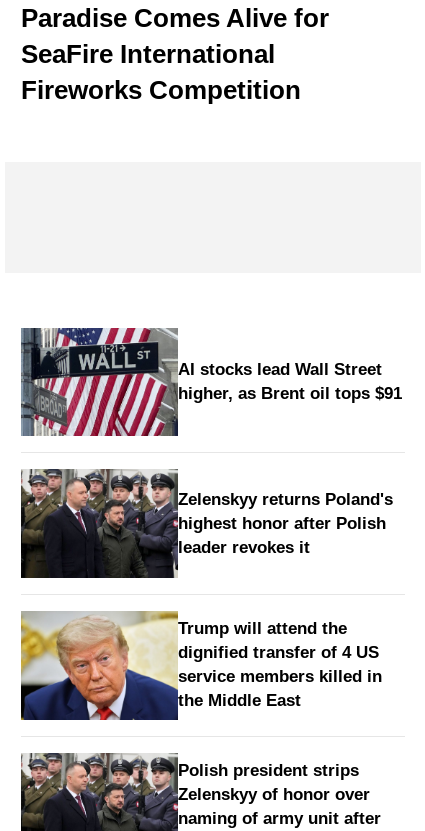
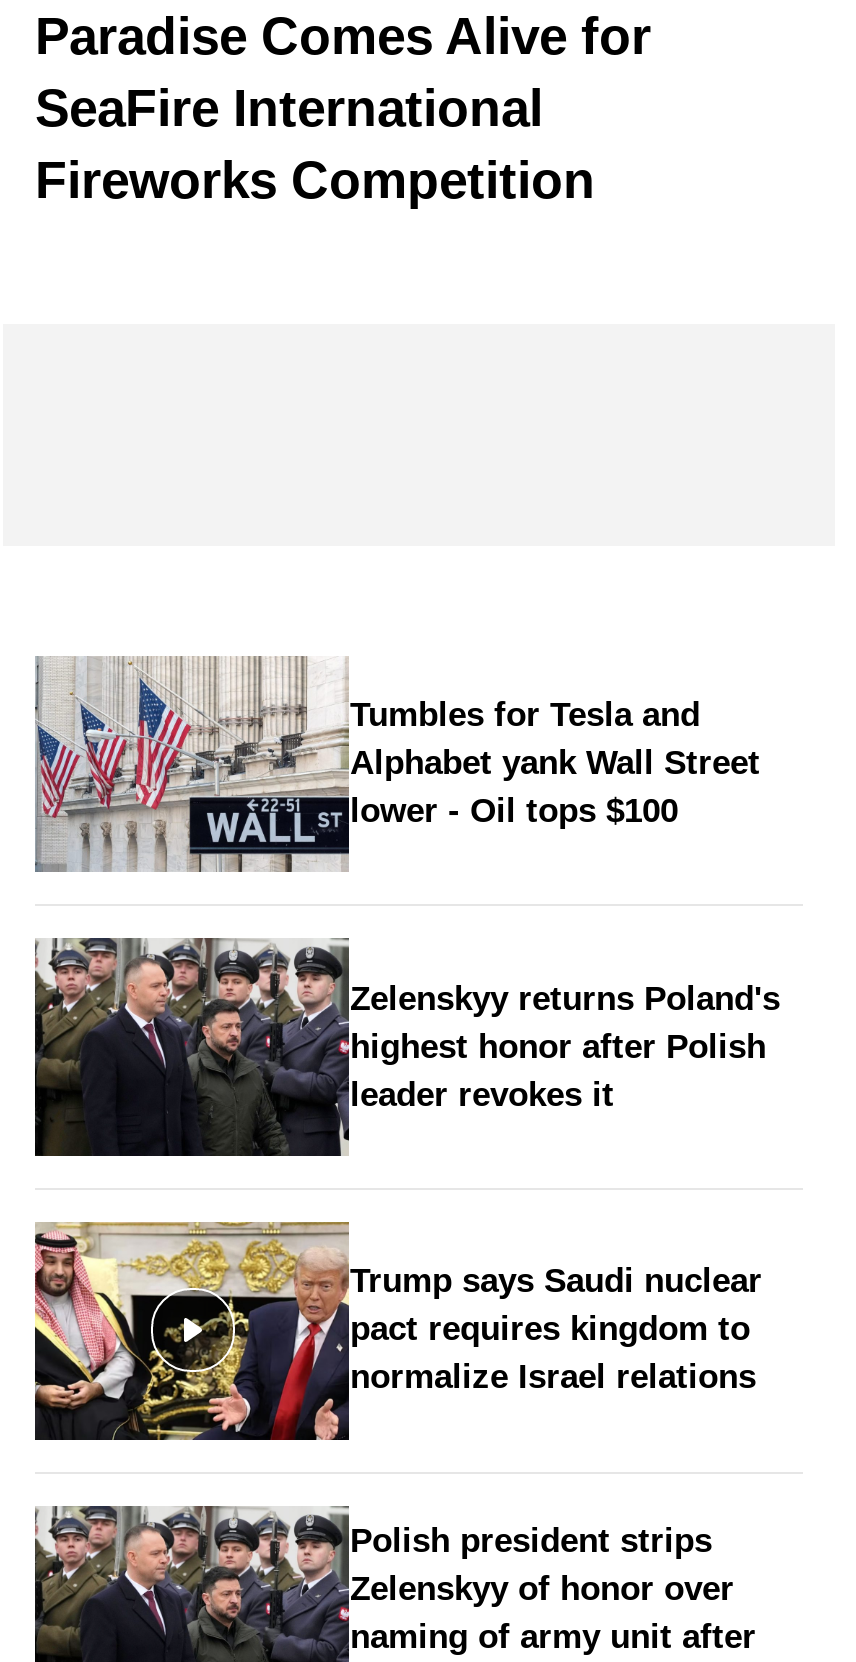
[22,327,402,437] [image] | AI stocks lead Wall Street | higher, as Brent oil tops $91 -> [35,656,760,872] [image] | Tumbles for Tesla and | Alphabet yank Wall Street | lower - Oil tops $100
[20,611,382,721] [image] | Trump will attend the | dignified transfer of 4 US | service members killed in | the Middle East -> [33,1222,762,1442] [image] | Trump says Saudi nuclear | pact requires kingdom to | normalize Israel relations

